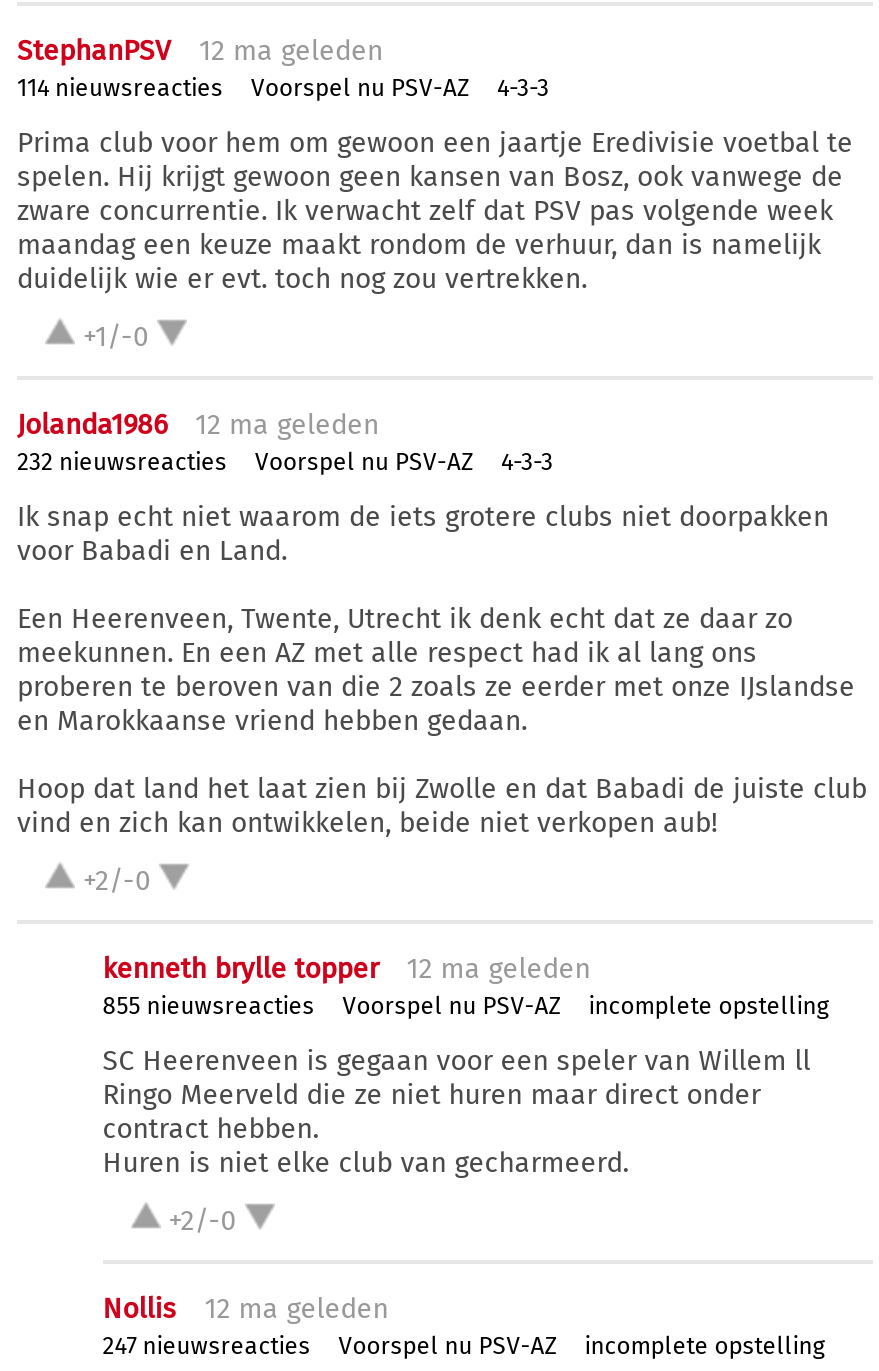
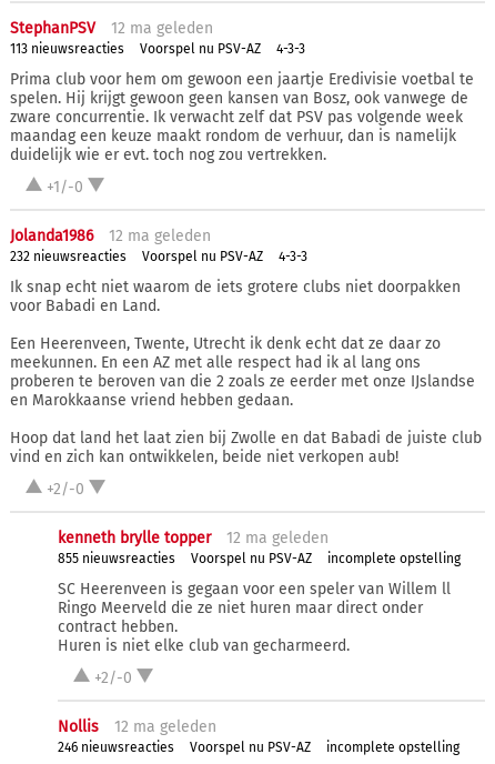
[17,75,223,103] 114 nieuwsreacties -> [10,42,124,57] 113 nieuwsreacties
[103,1332,311,1360] 247 nieuwsreacties -> [57,740,174,755] 246 nieuwsreacties

